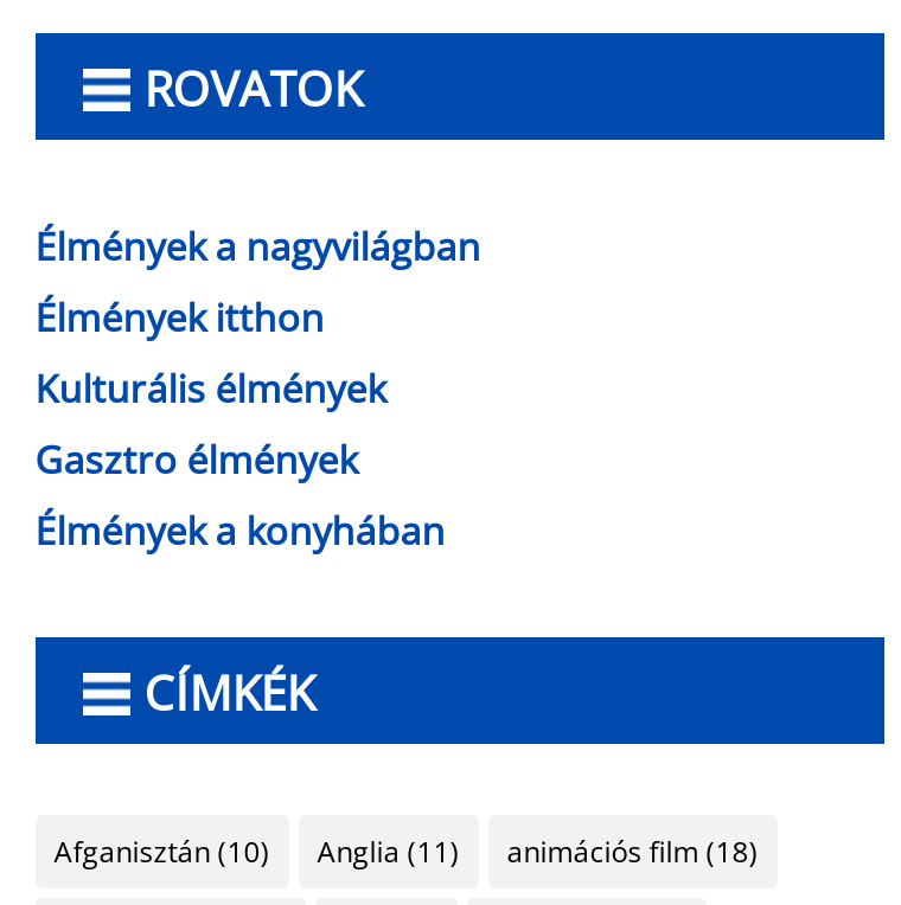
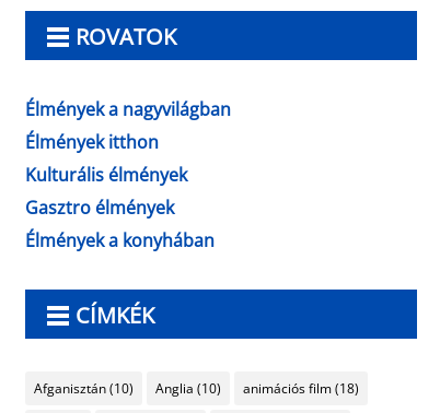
[54,833,758,873] Afganisztán (10) Anglia (11) animációs film (18) -> [34,380,359,398] Afganisztán (10) Anglia (10) animációs film (18)

